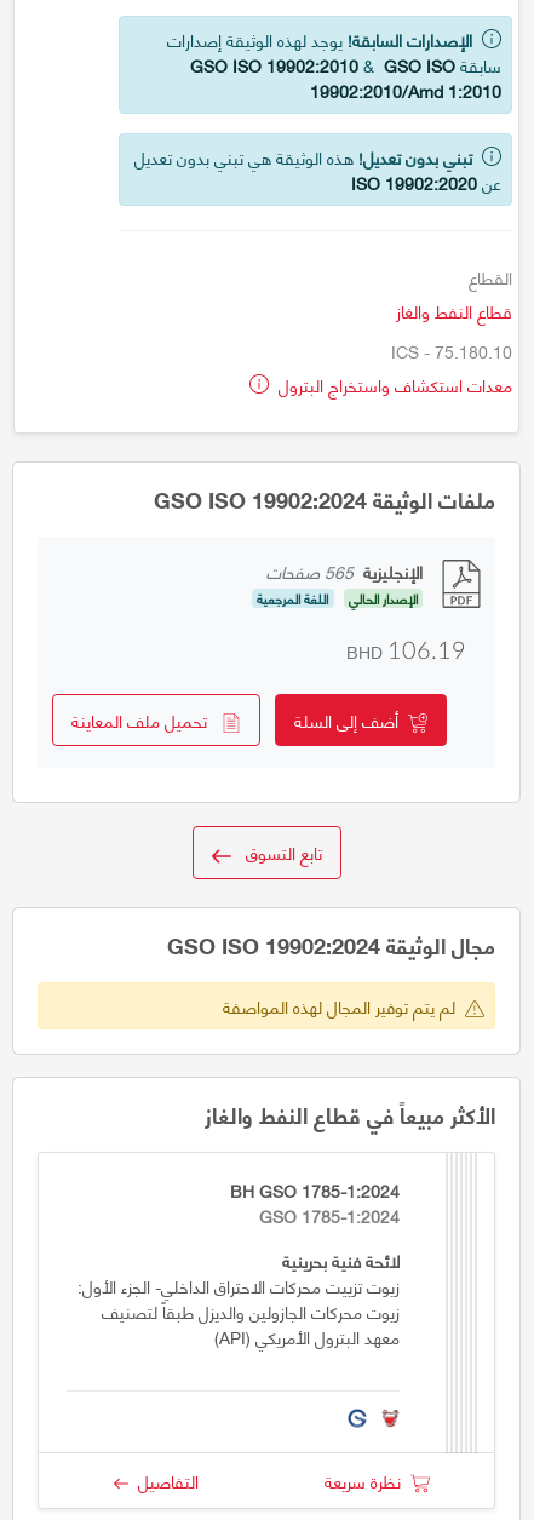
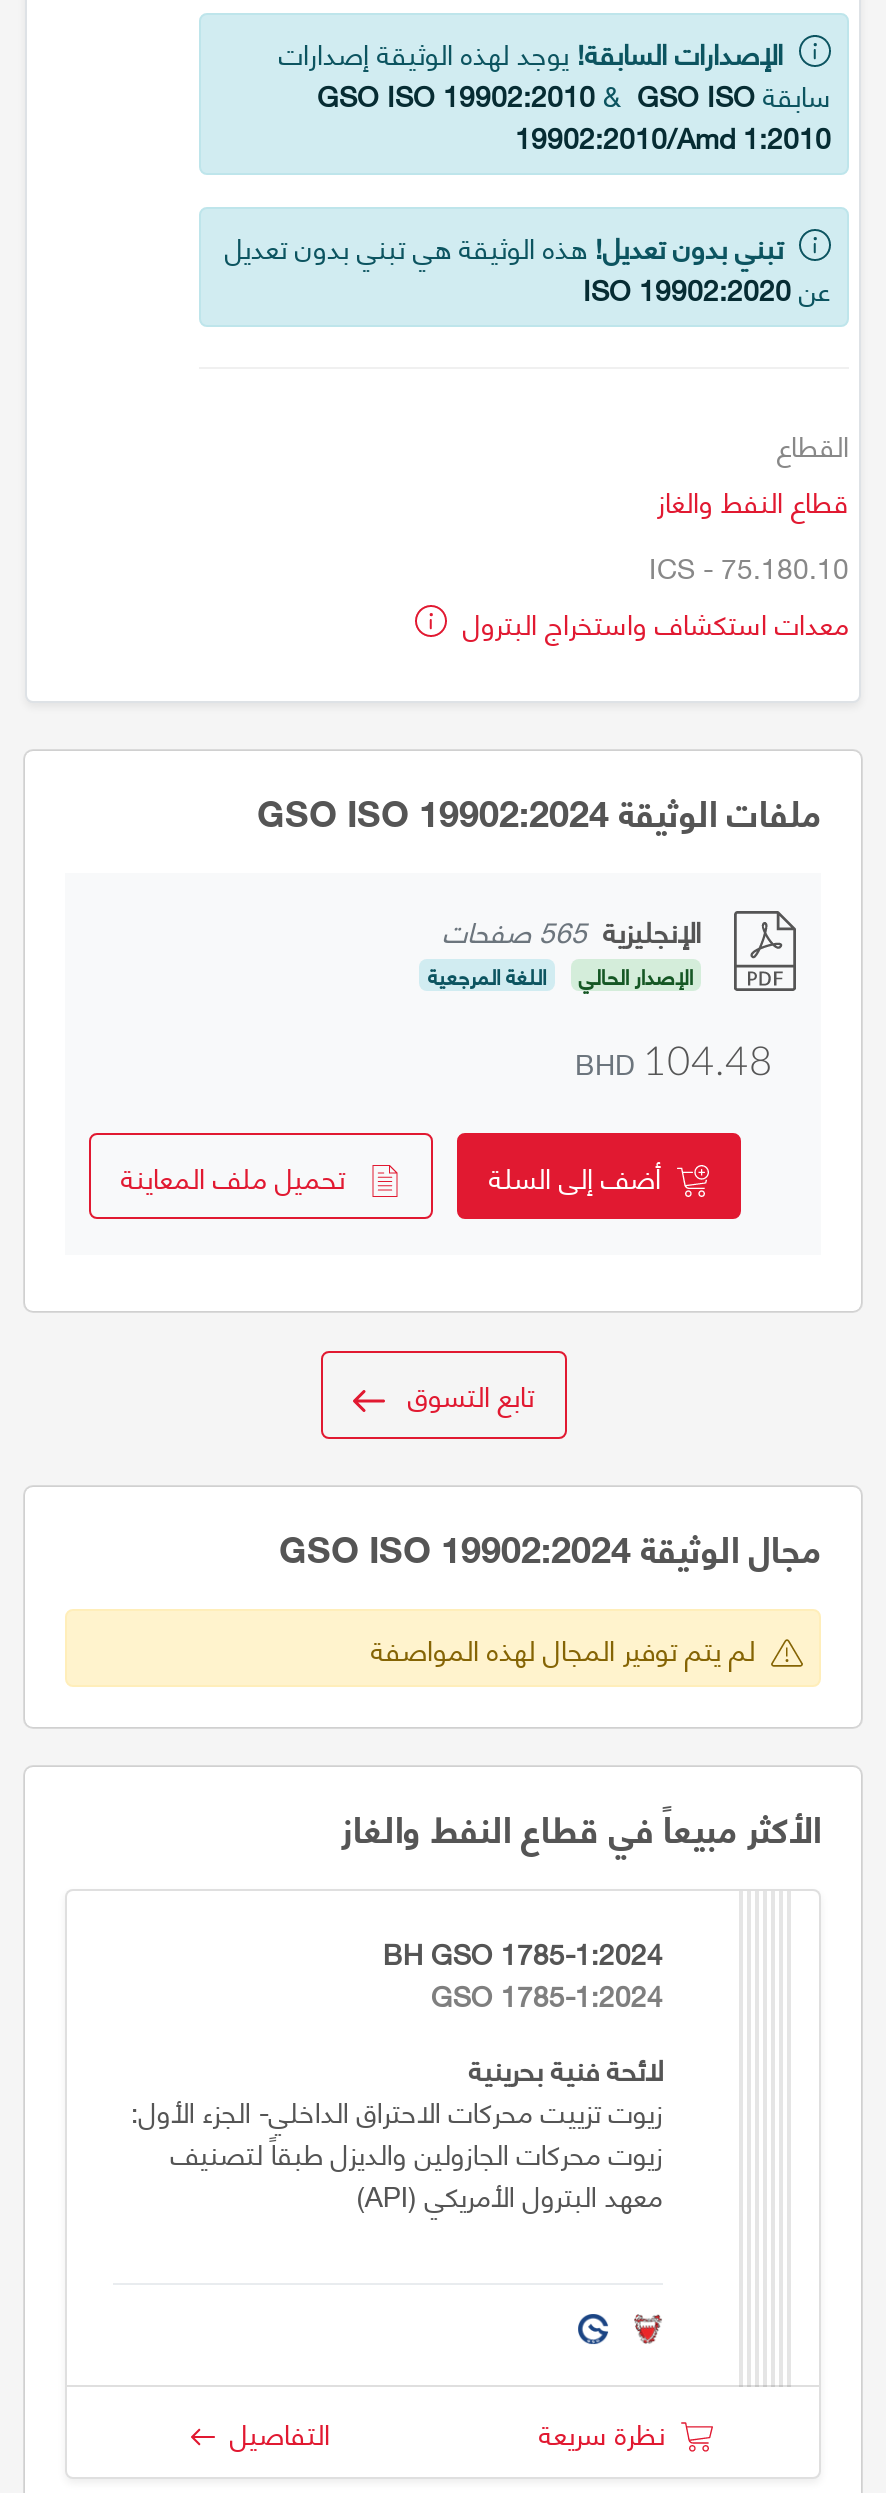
[346,636,466,666] BHD 106.19 -> [575,1037,773,1087] BHD 104.48

